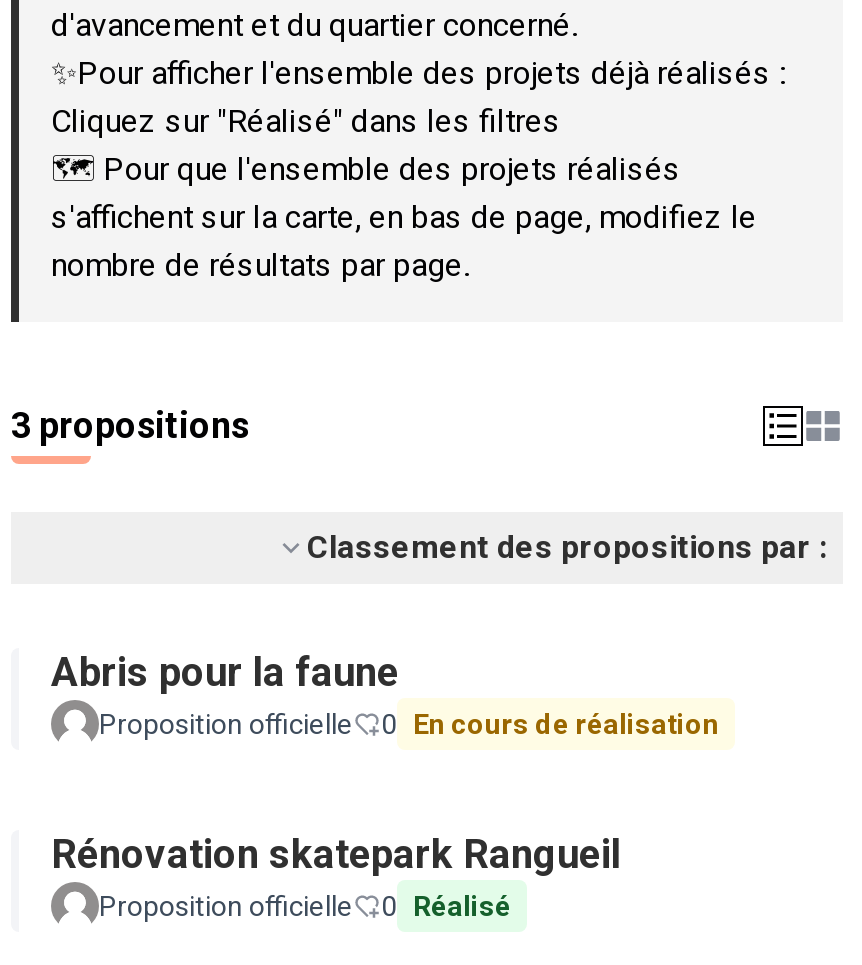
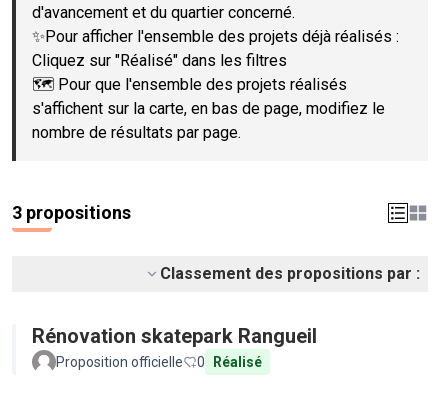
[51,648,719,740] Abris pour la faune | Proposition officielle | 0 En cours de réalisation -> none

